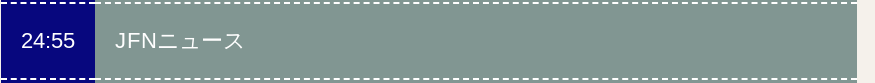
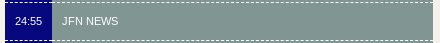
[115,27,245,51] JFNニュース -> [62,15,118,27] JFN NEWS

